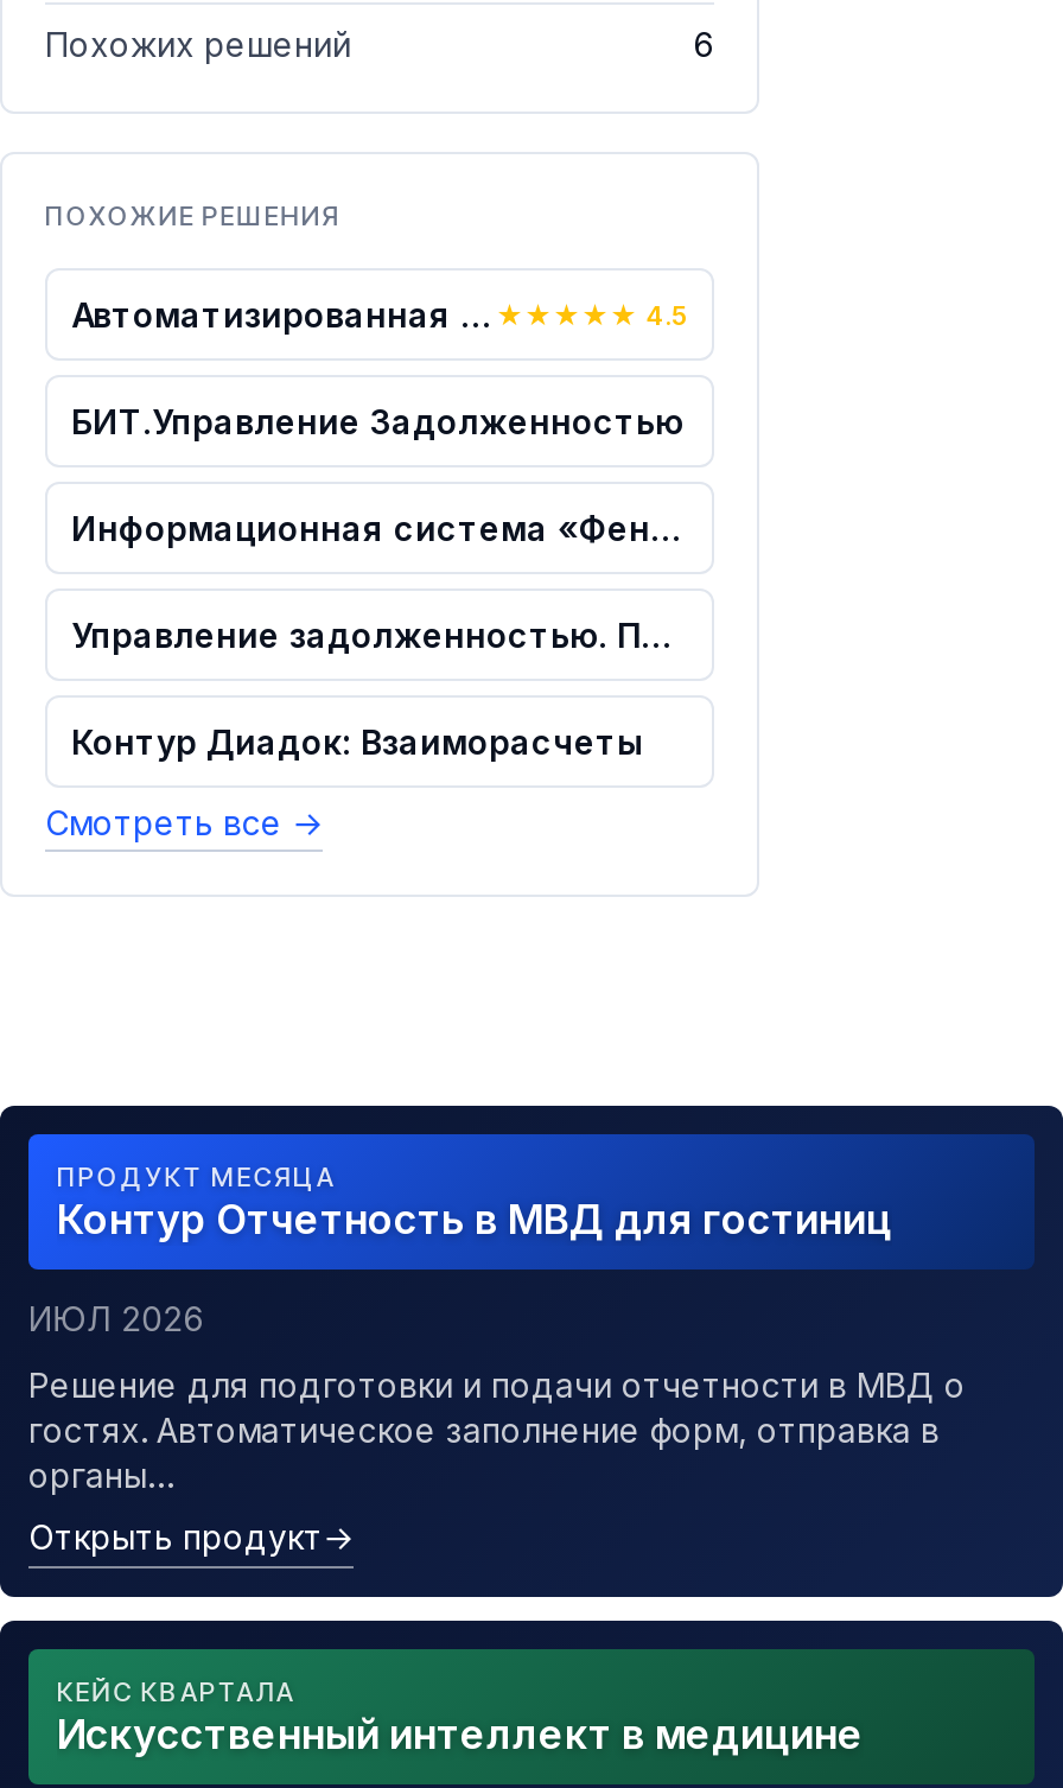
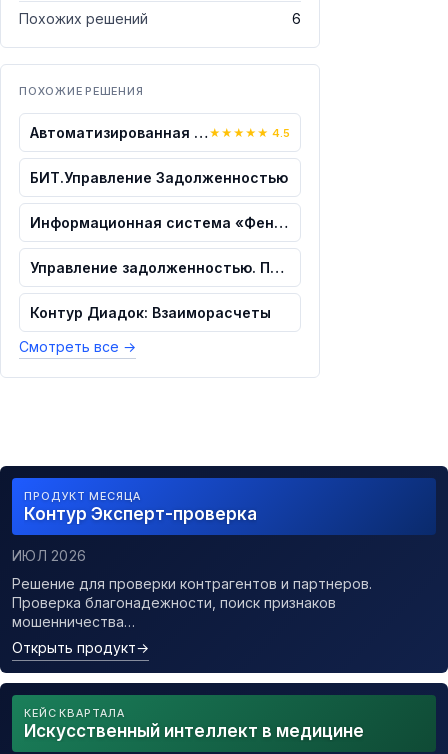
[57,1196,892,1243] Контур Отчетность в МВД для гостиниц -> [24,504,257,524] Контур Эксперт-проверка
[28,1364,966,1495] Решение для подготовки и подачи отчетности в МВД о | гостях. Автоматическое заполнение форм, отправка в | органы… -> [12,575,372,630] Решение для проверки контрагентов и партнеров. | Проверка благонадежности, поиск признаков | мошенничества…

